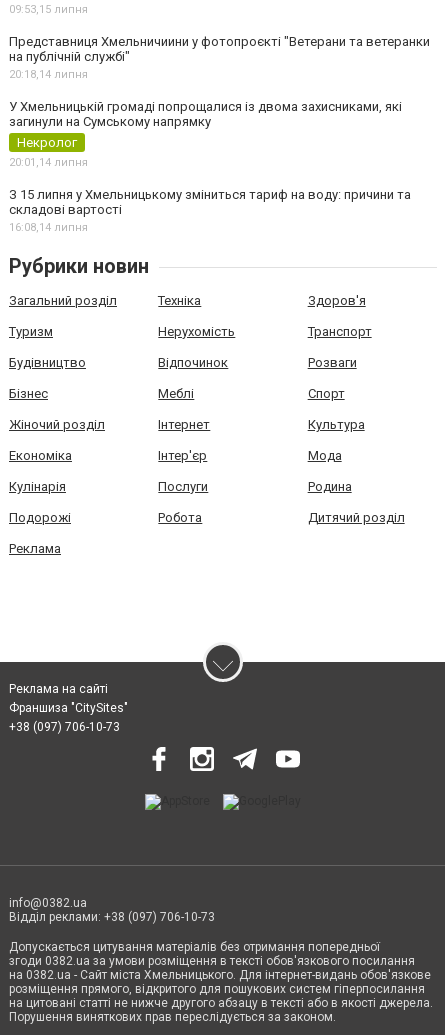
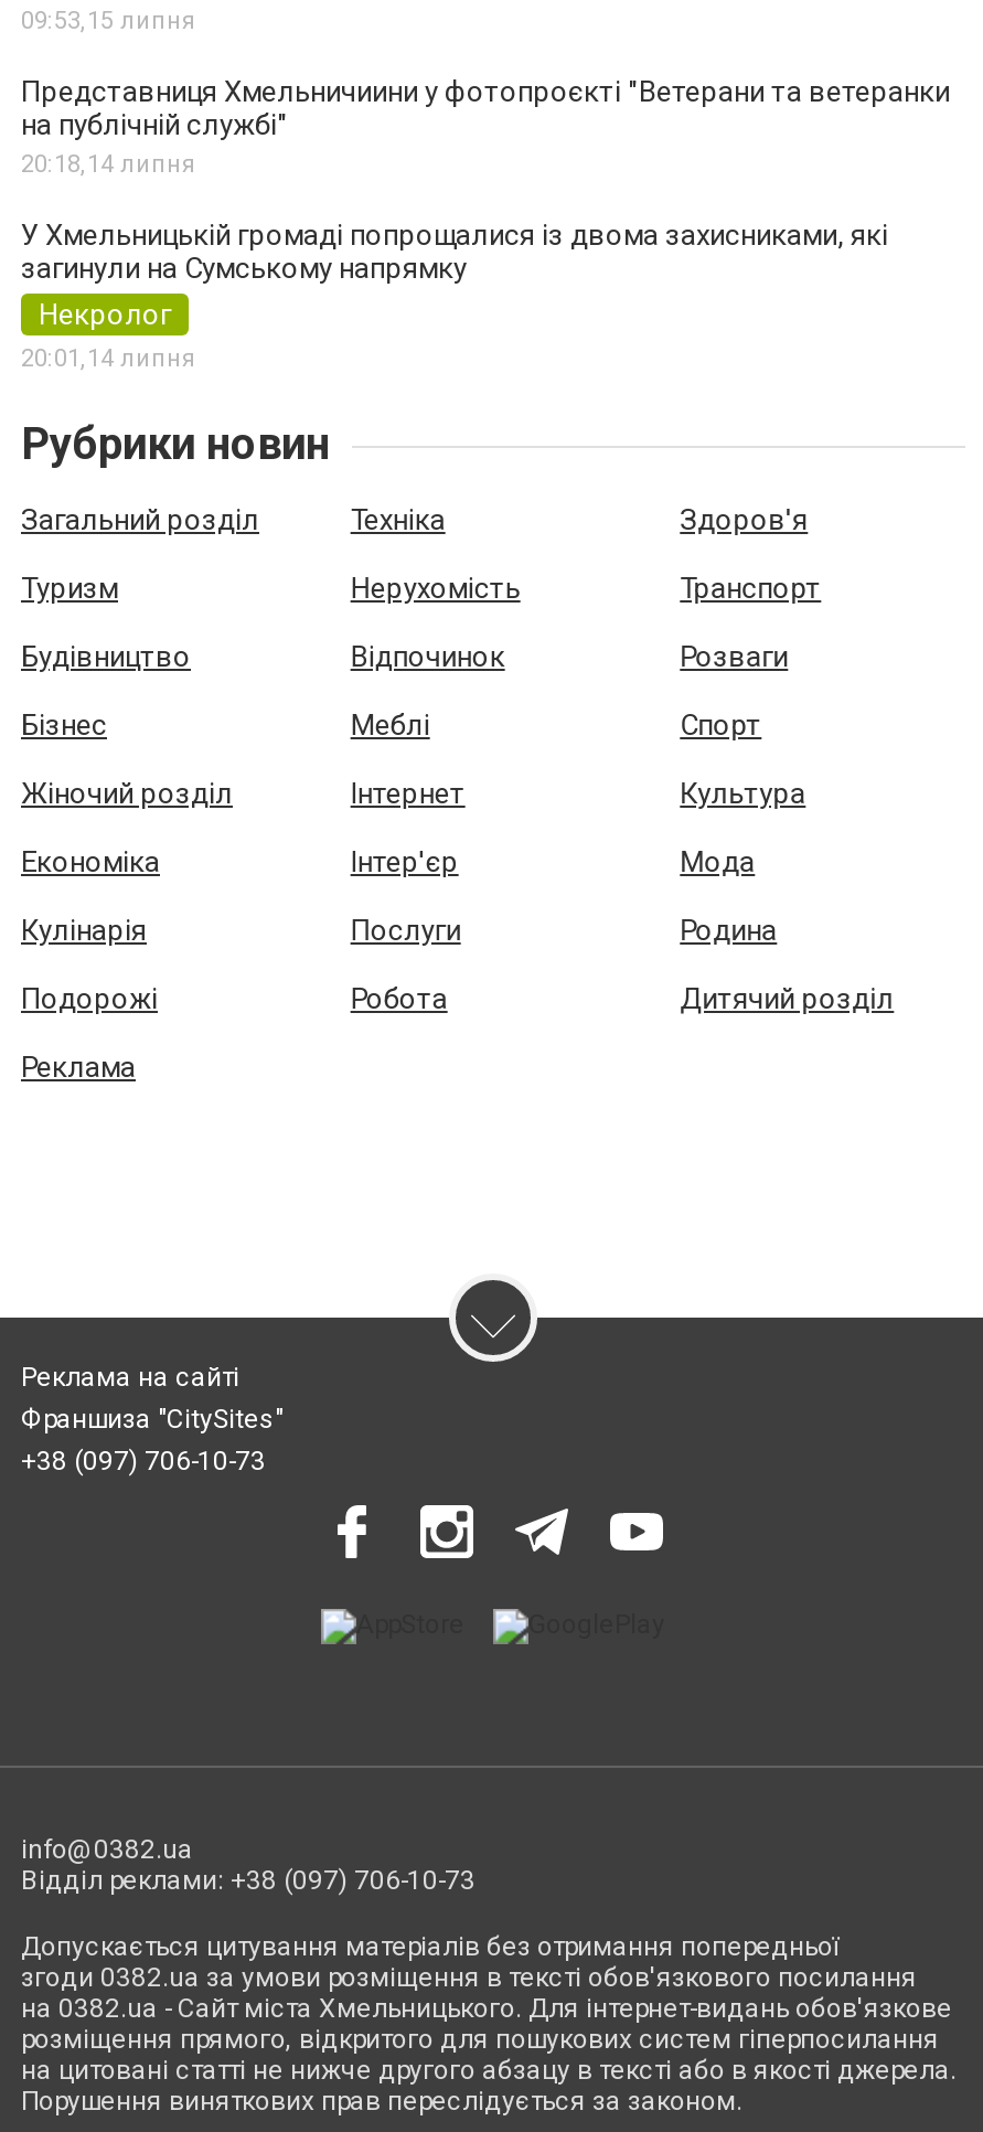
[9,187,411,234] З 15 липня у Хмельницькому зміниться тариф на воду: причини та | складові вартості | 16:08,14 липня -> none

